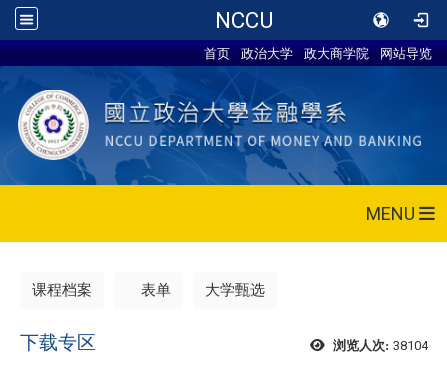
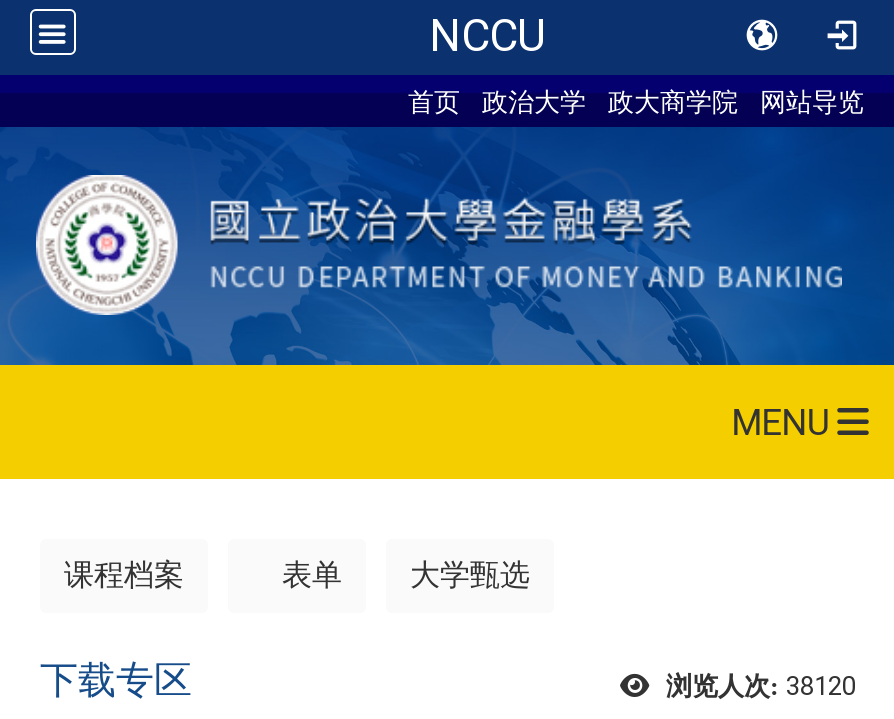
[333,338,428,353] 浏览人次: 38104 -> [666,671,856,701] 浏览人次: 38120

